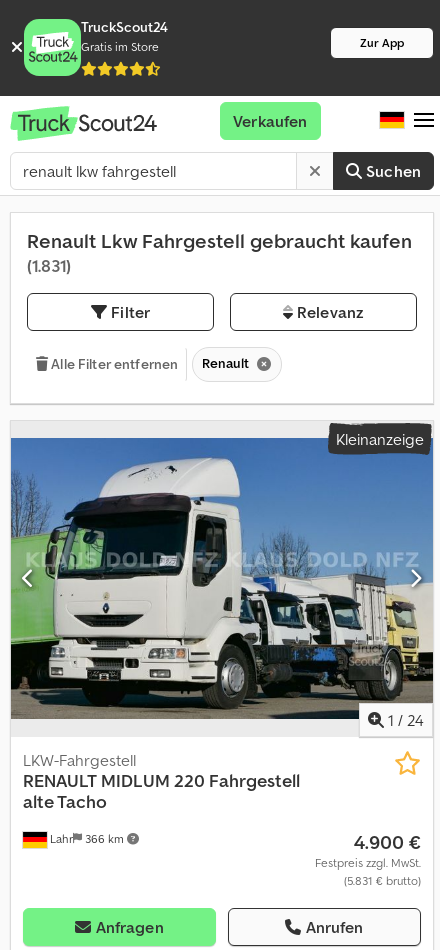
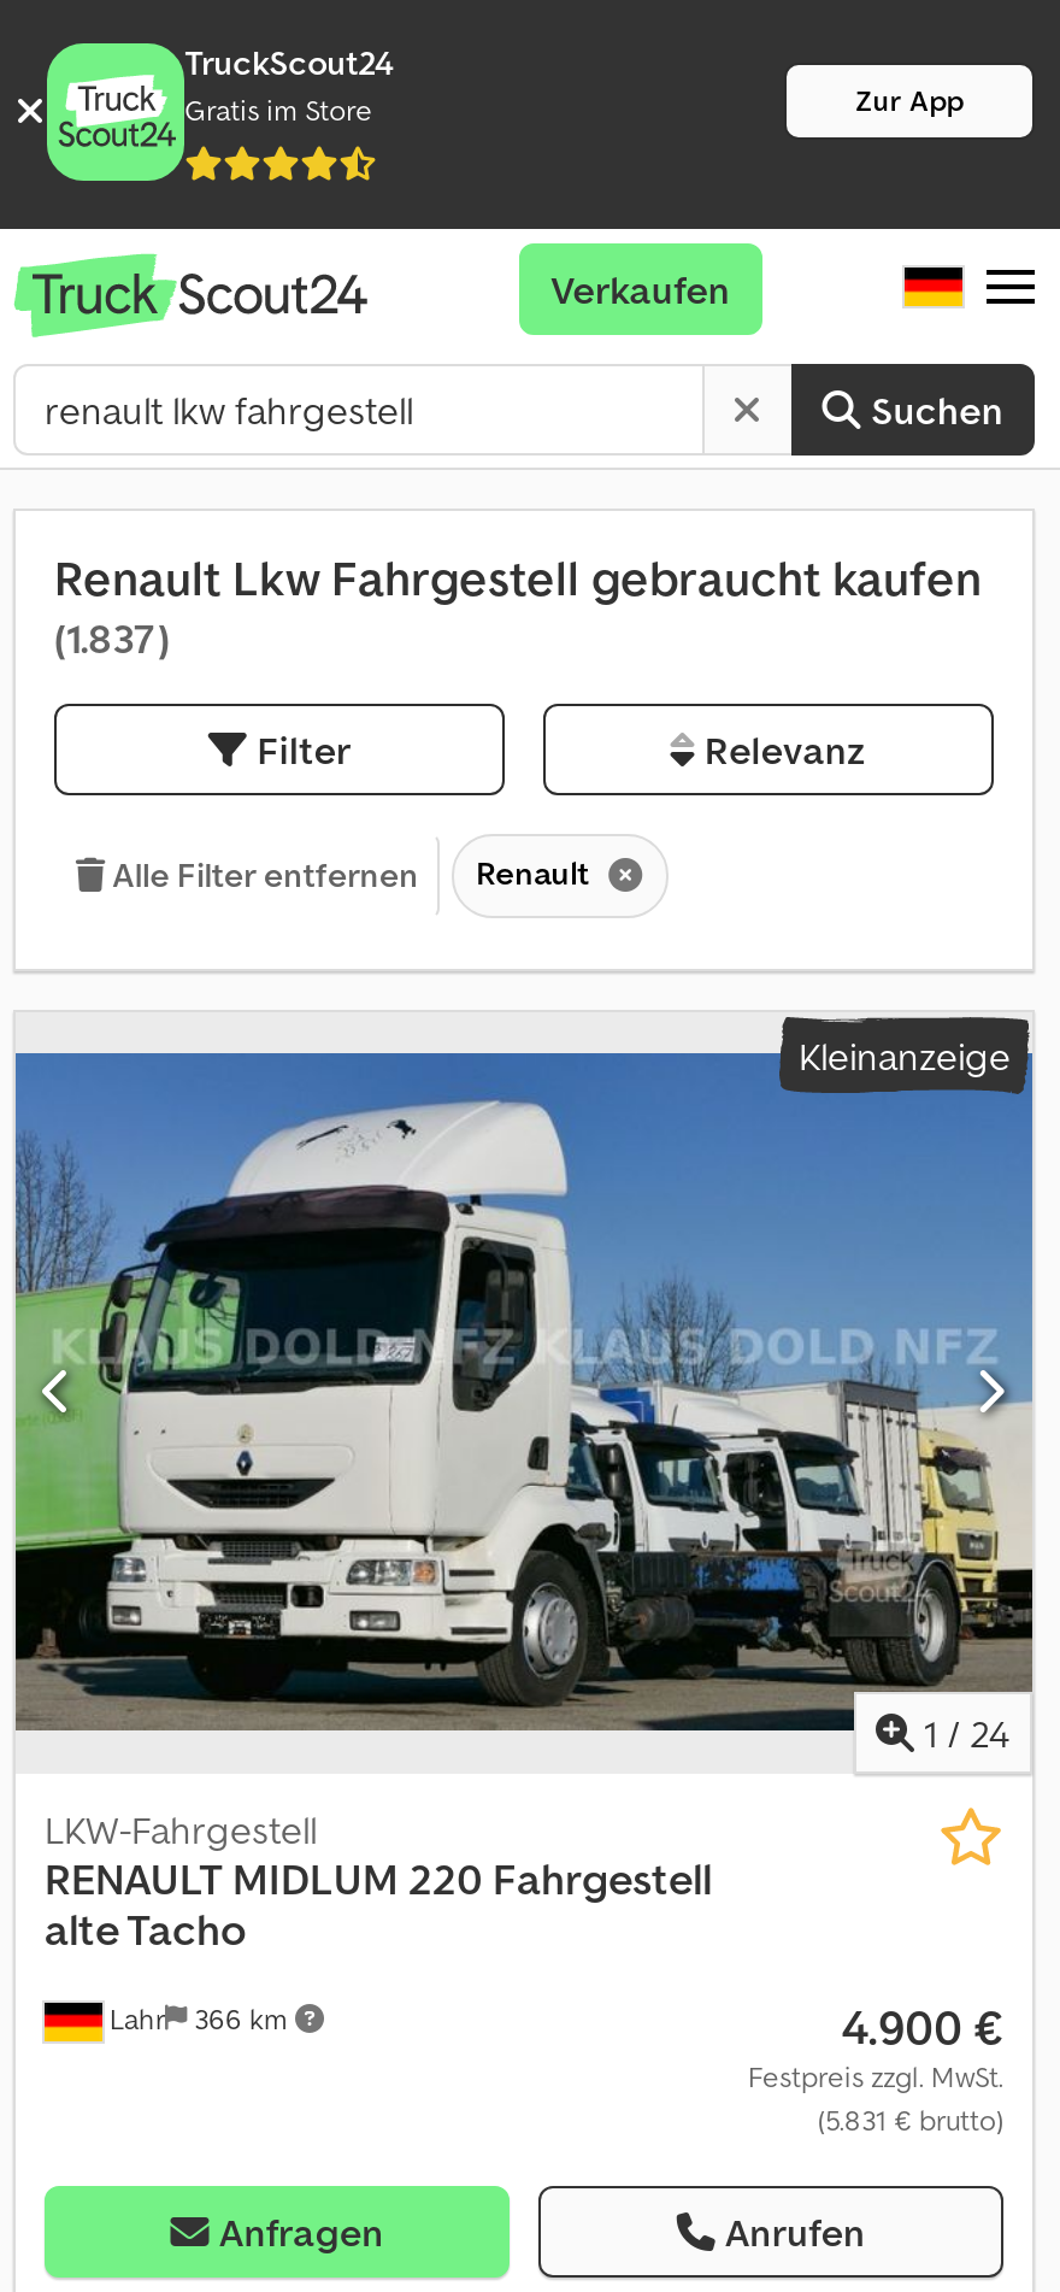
[27,255,71,277] (1.831) -> [54,612,170,665] (1.837)

